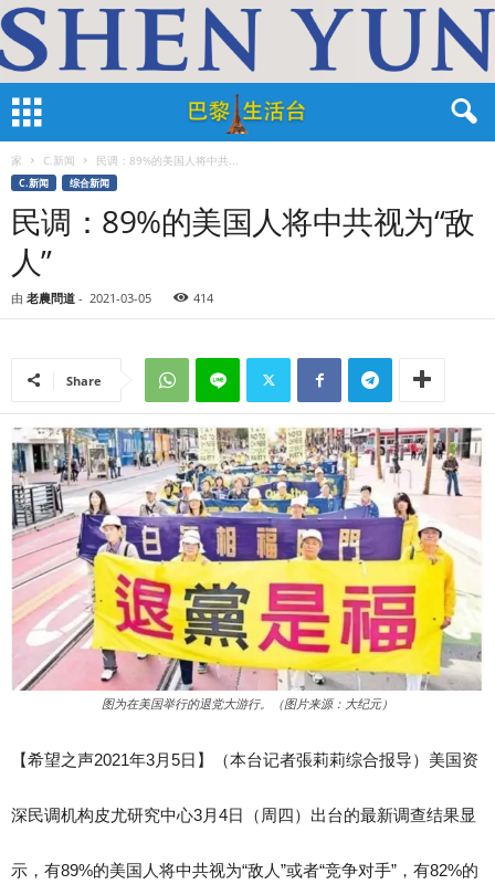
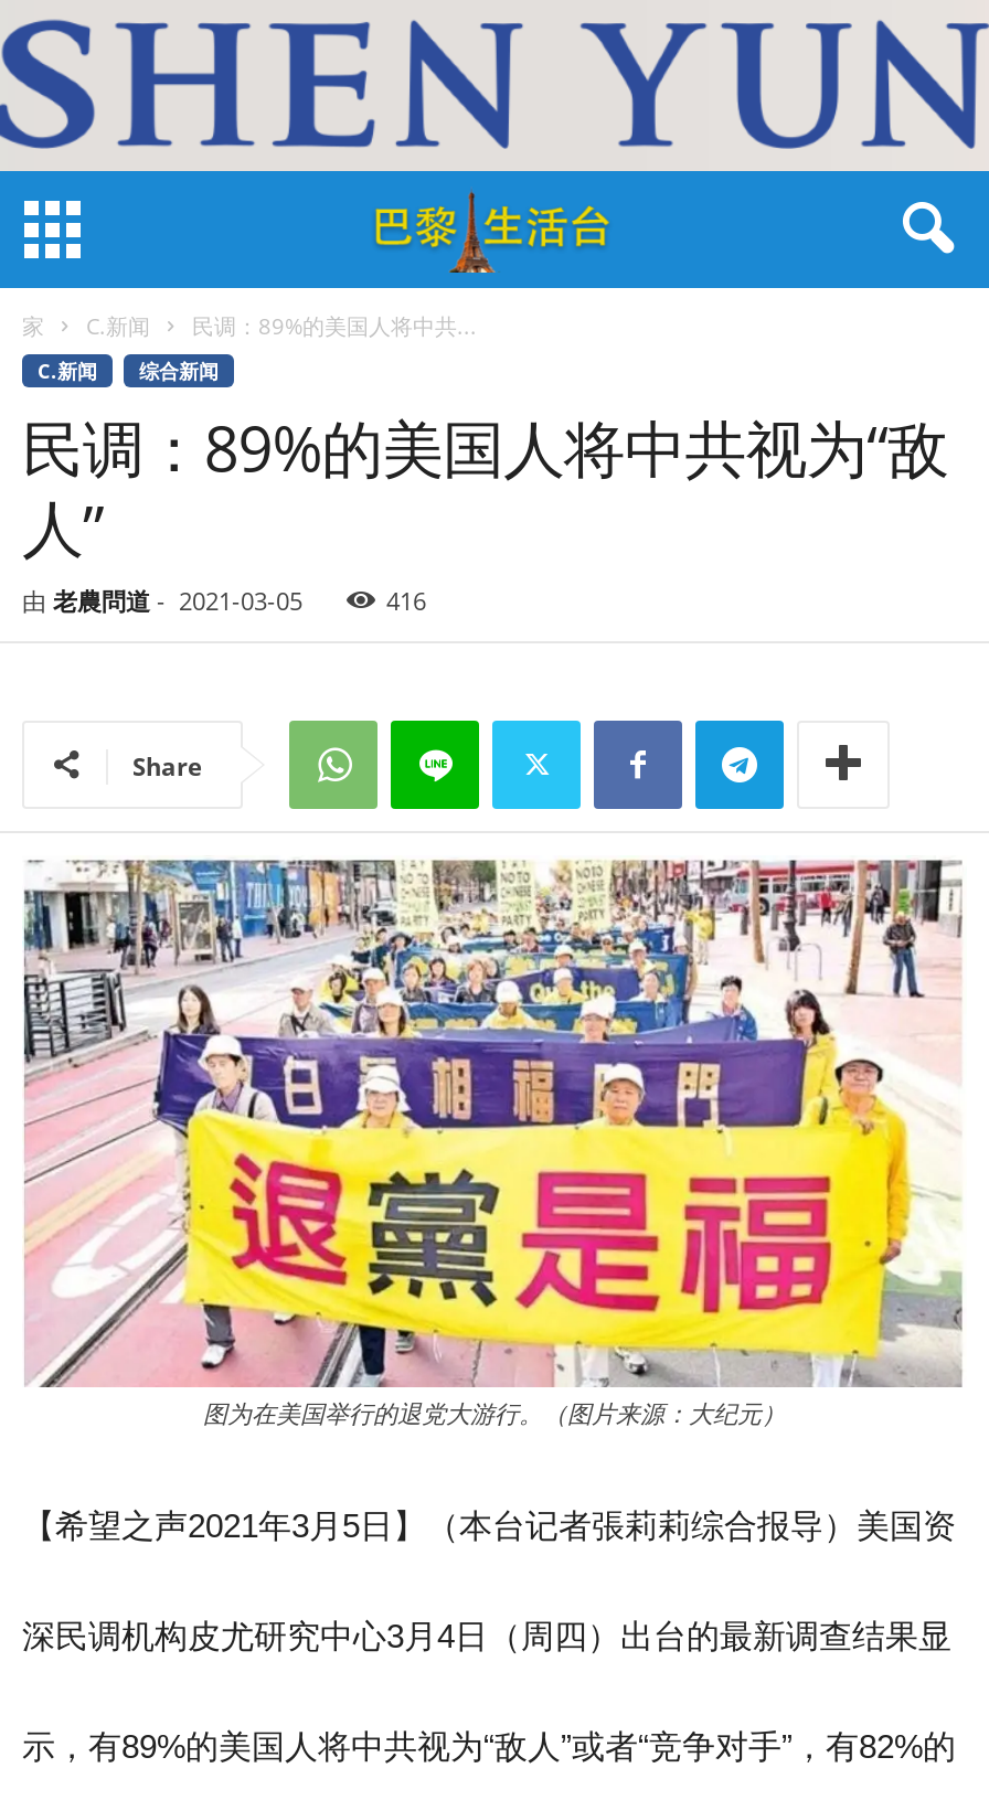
[193,289,213,306] 414 -> [386,584,426,617] 416

